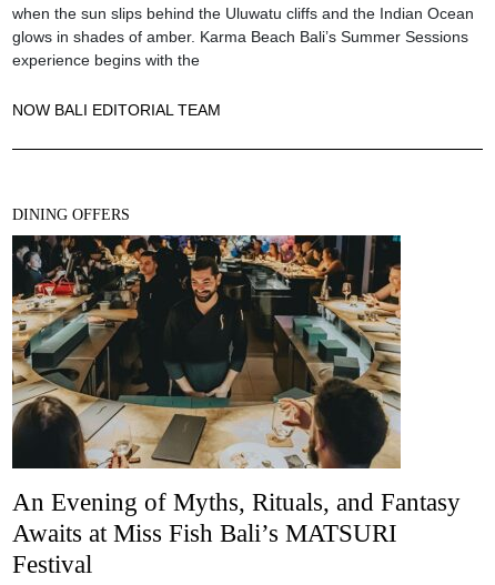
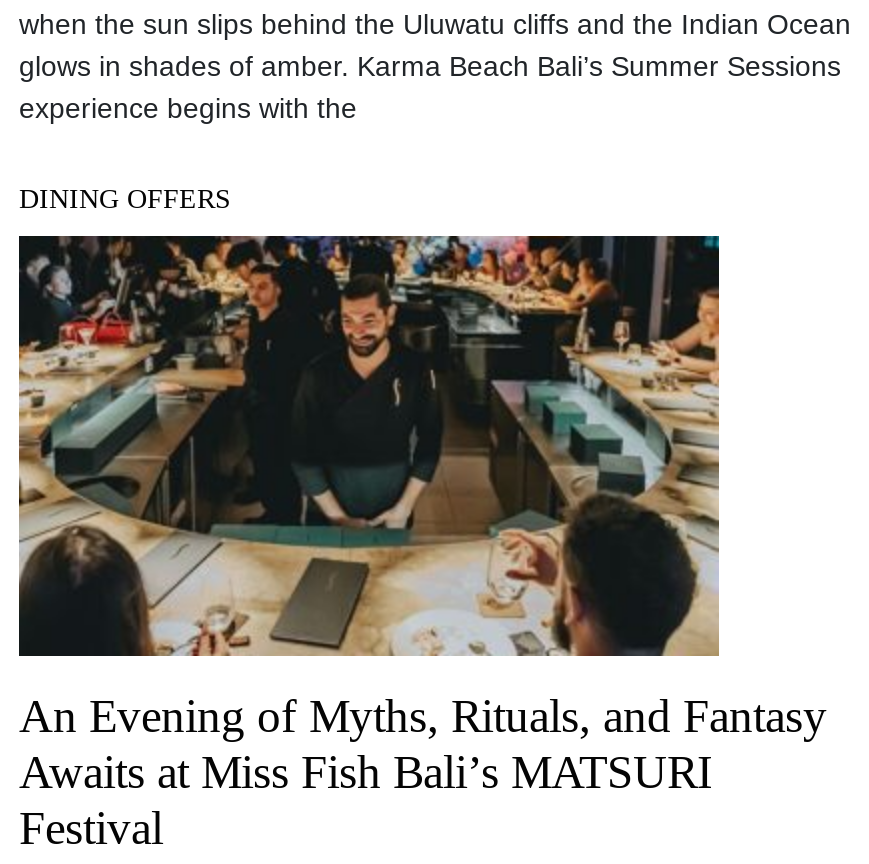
[12,101,221,119] NOW BALI EDITORIAL TEAM -> none

